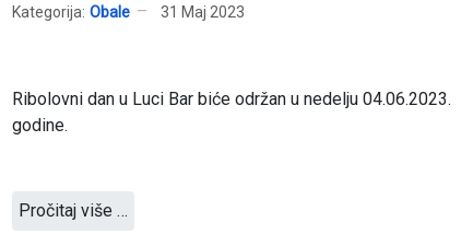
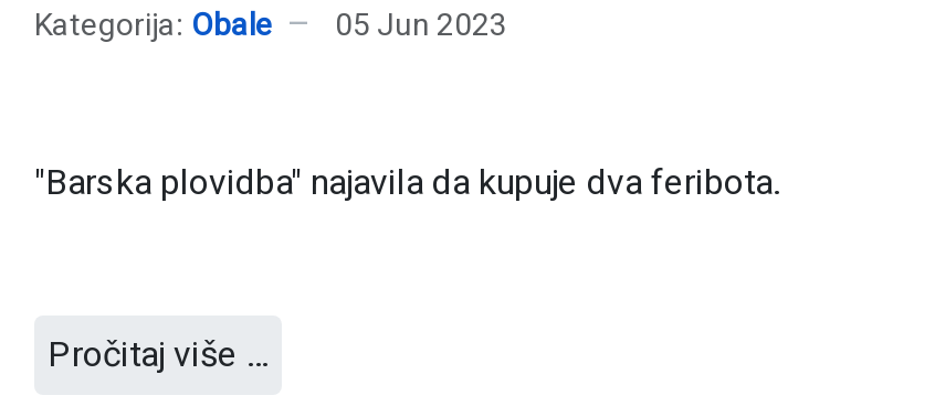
[12,3,245,21] Kategorija: Obale 31 Maj 2023 -> [34,6,507,42] Kategorija: Obale 05 Jun 2023
[12,89,451,136] Ribolovni dan u Luci Bar biće održan u nedelju 04.06.2023. | godine. -> [34,162,779,204] "Barska plovidba" najavila da kupuje dva feribota.

